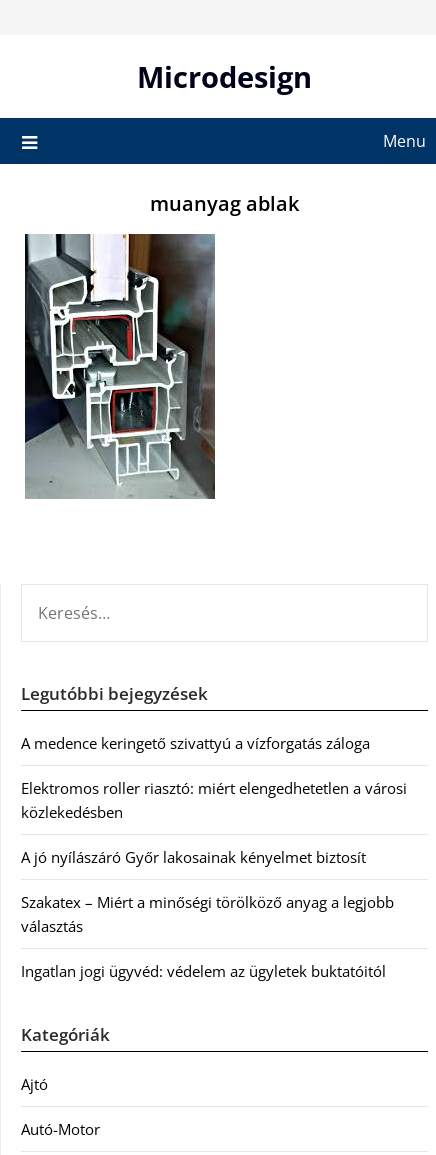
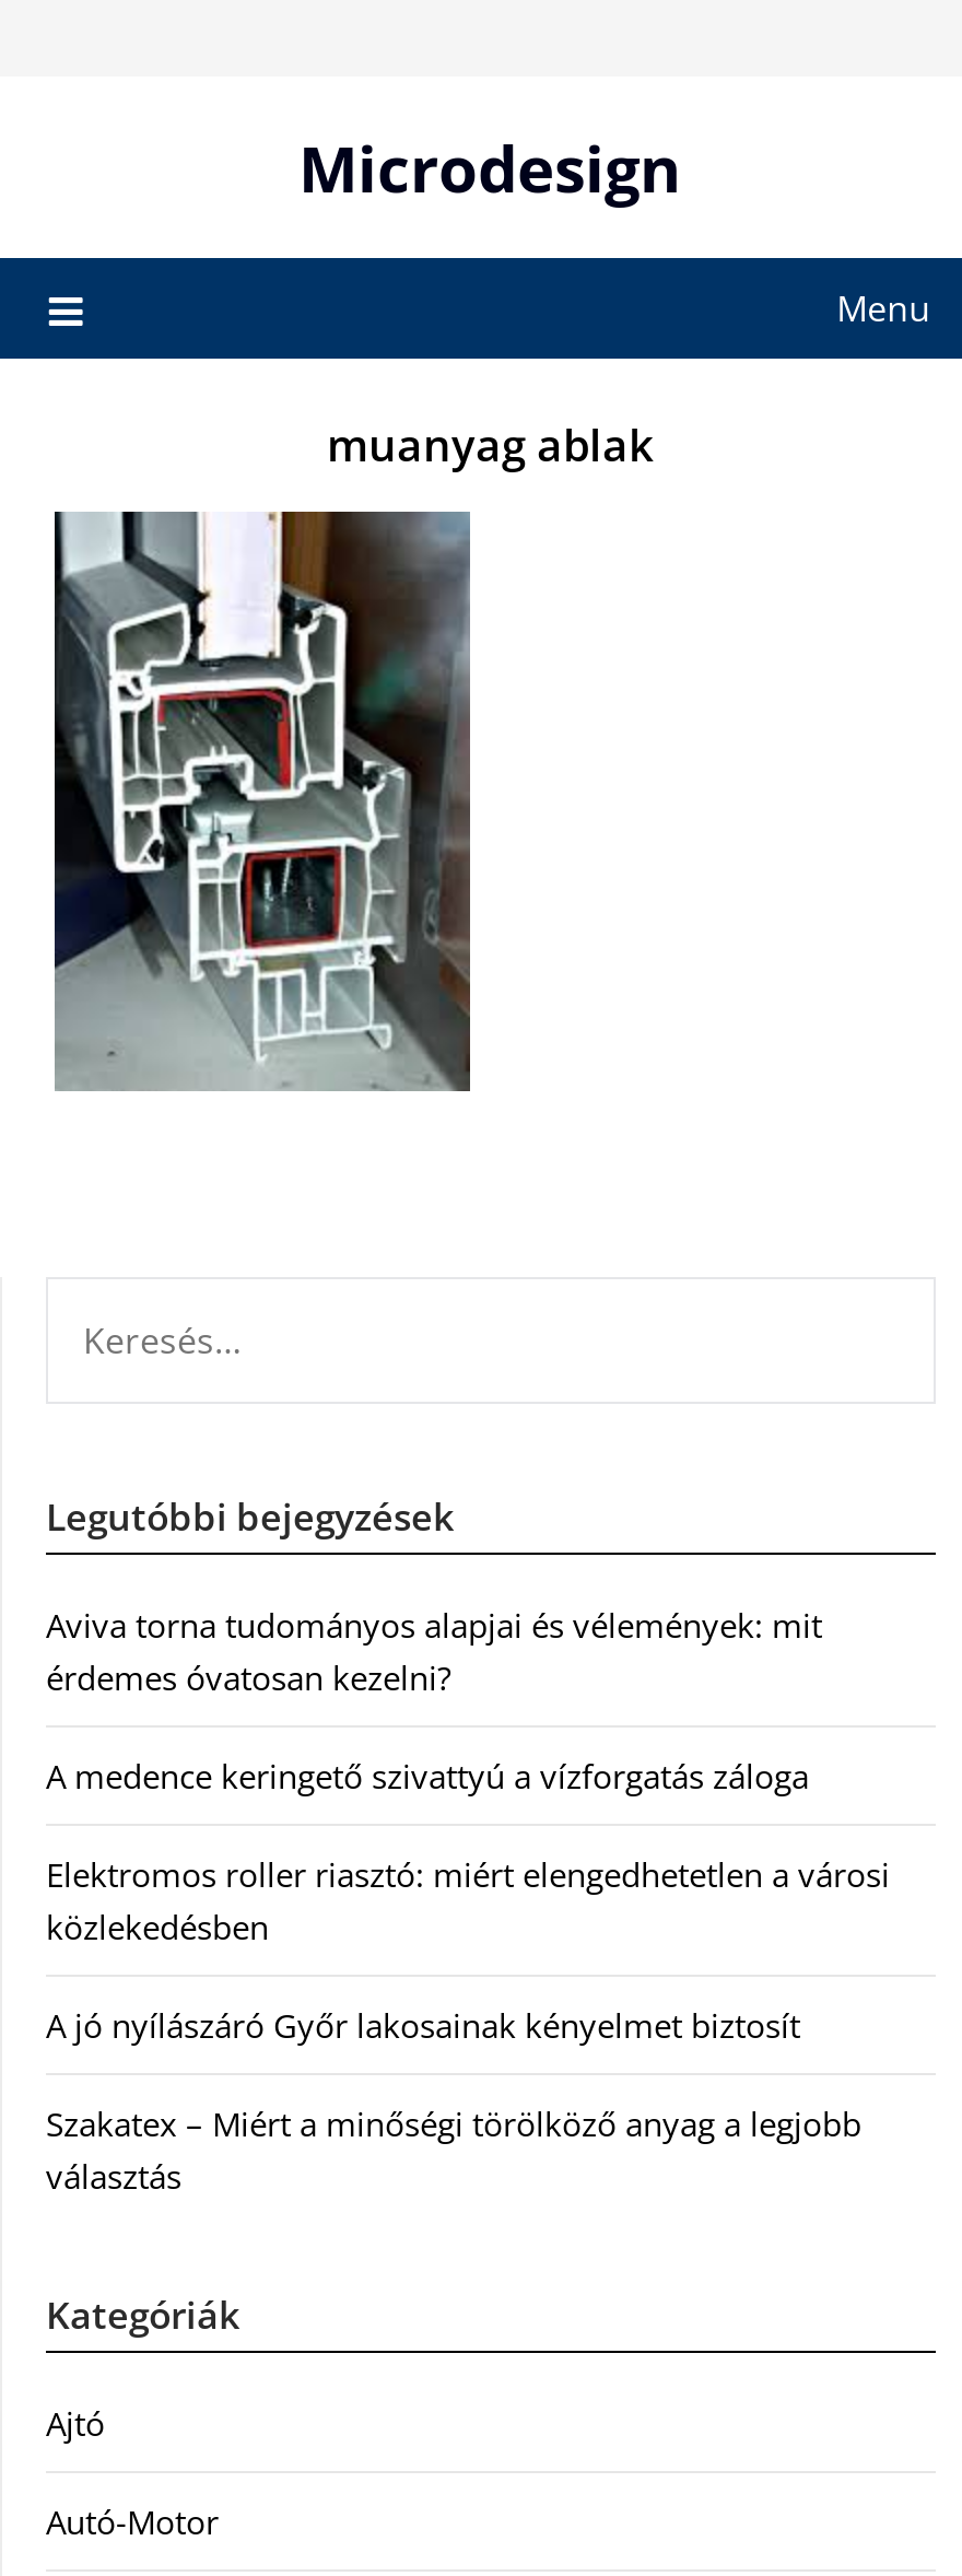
none -> [46,1603,822,1699] Aviva torna tudományos alapjai és vélemények: mit | érdemes óvatosan kezelni?
moved [21,733,407,936] -> [46,1754,890,2198]: A medence keringető szivattyú a vízforgatás záloga | Elektromos roller riasztó: miért elengedhetetlen a városi | közlekedésben | A jó nyílászáró Győr lakosainak kényelmet biztosít | Szakatex – Miért a minőségi törölköző anyag a legjobb | választás
[21,961,386,981] Ingatlan jogi ügyvéd: védelem az ügyletek buktatóitól -> none

